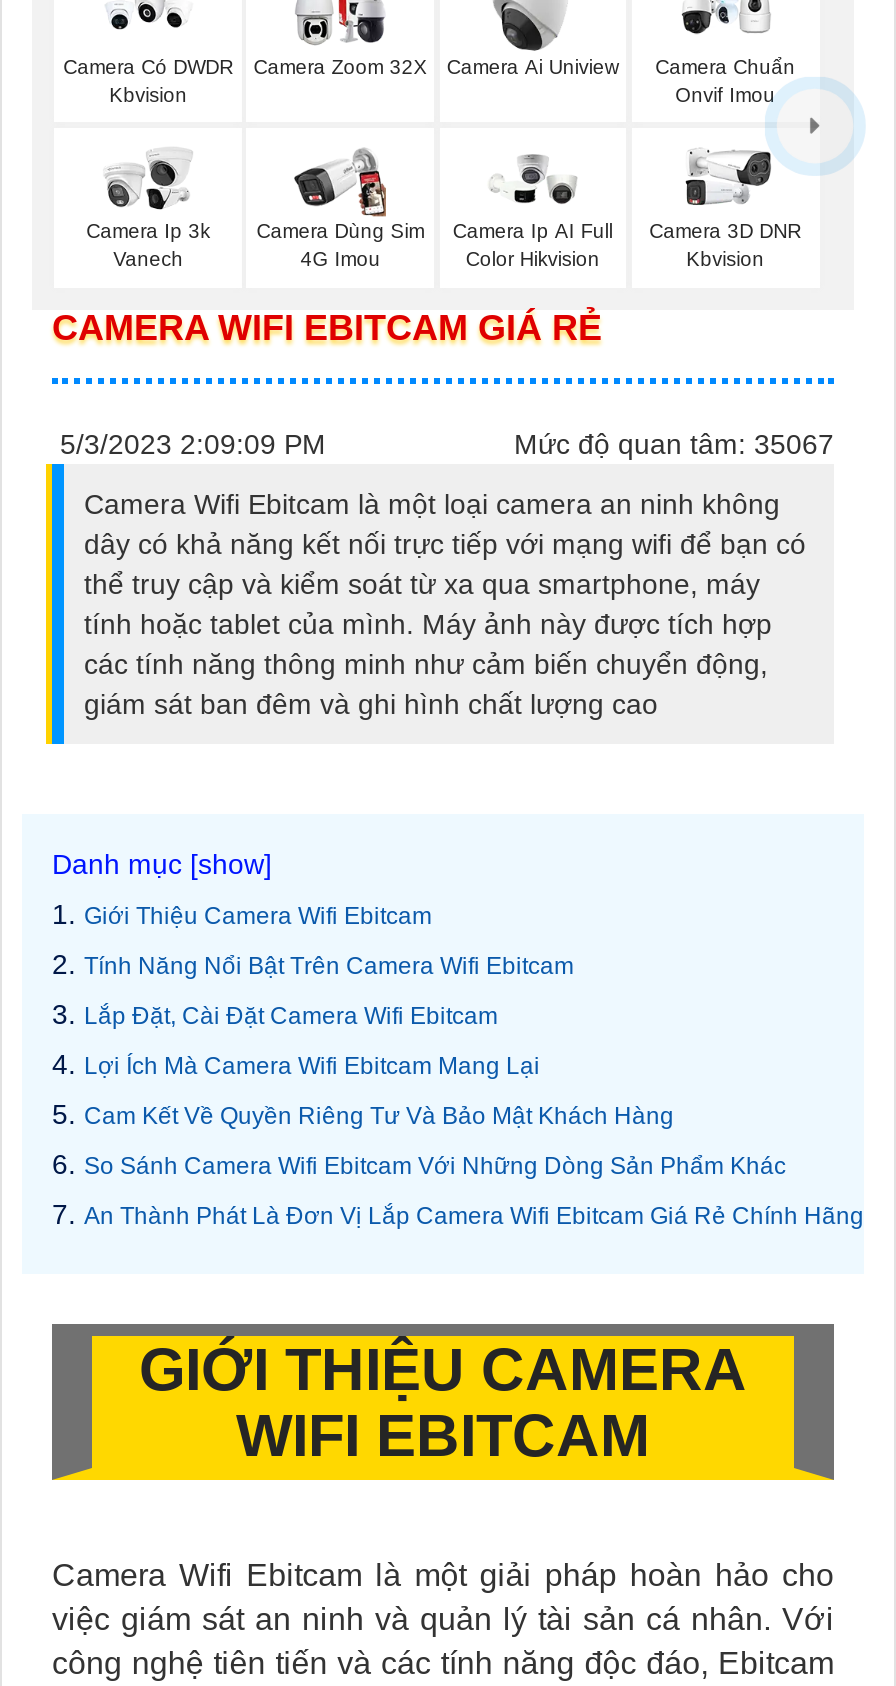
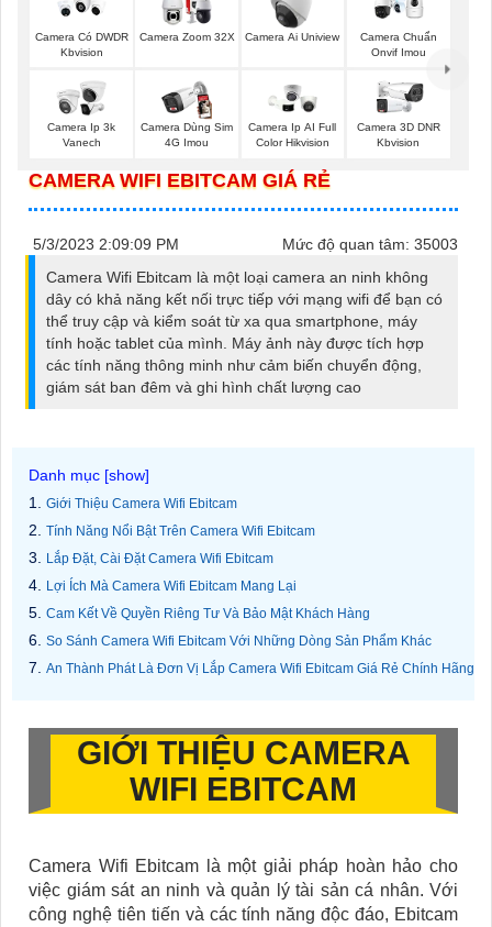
[514,428,834,460] Mức độ quan tâm: 35067 -> [282,235,458,253] Mức độ quan tâm: 35003

